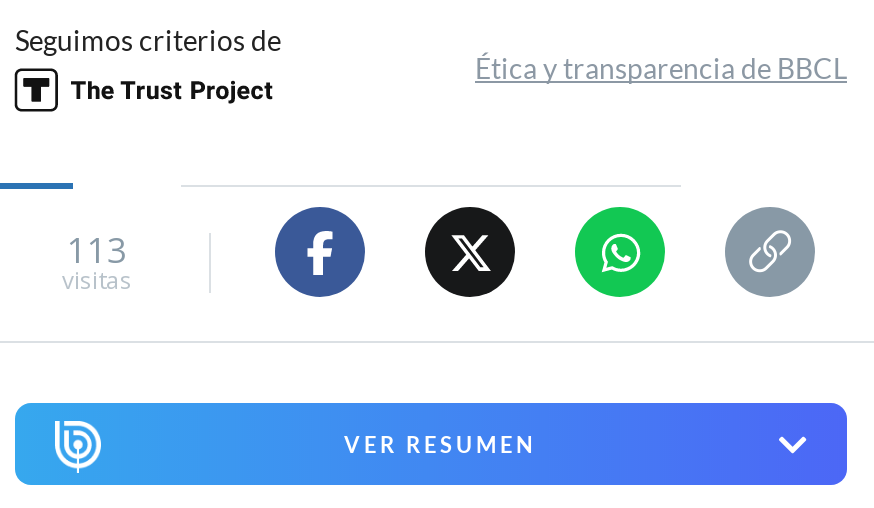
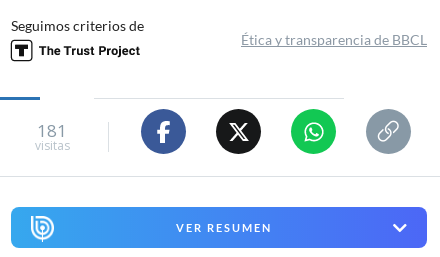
[67,227,127,273] 113 -> [37,119,67,142] 181

